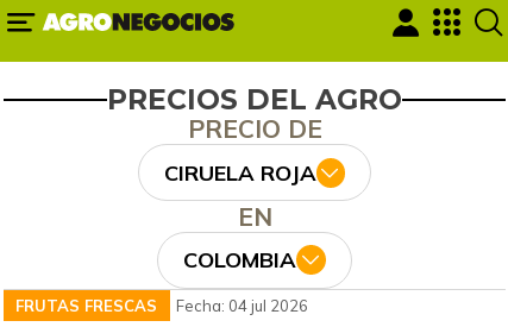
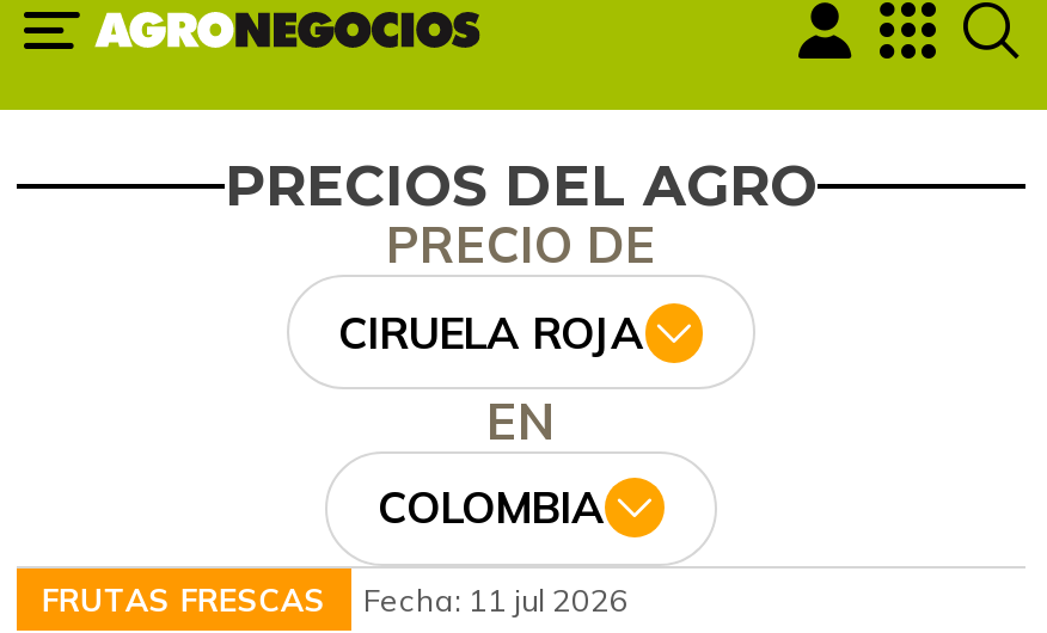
[16,296,308,315] FRUTAS FRESCAS Fecha: 04 jul 2026 -> [42,580,629,618] FRUTAS FRESCAS Fecha: 11 jul 2026

